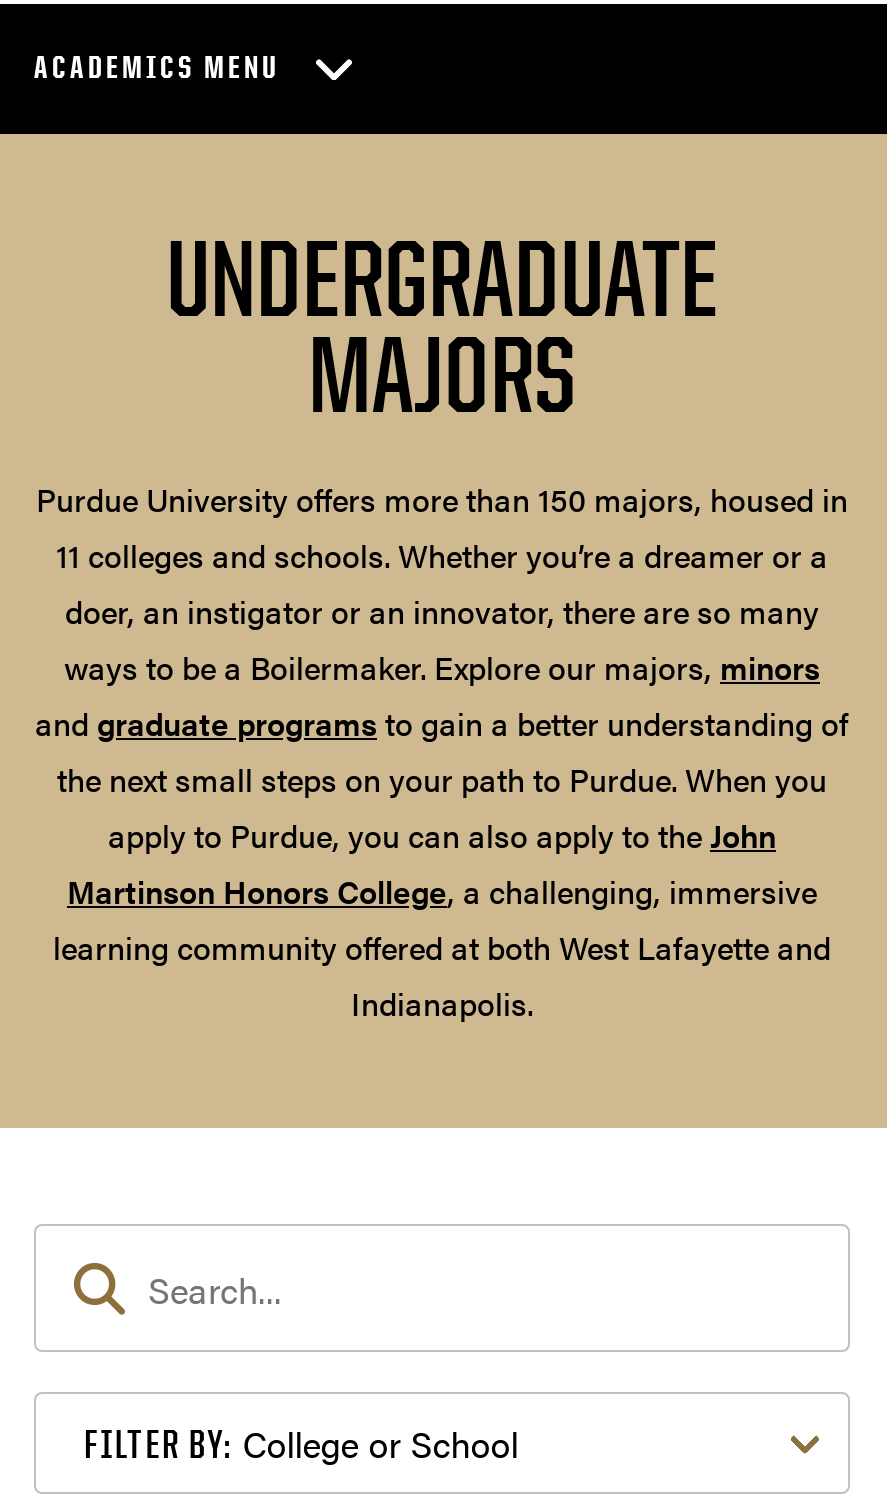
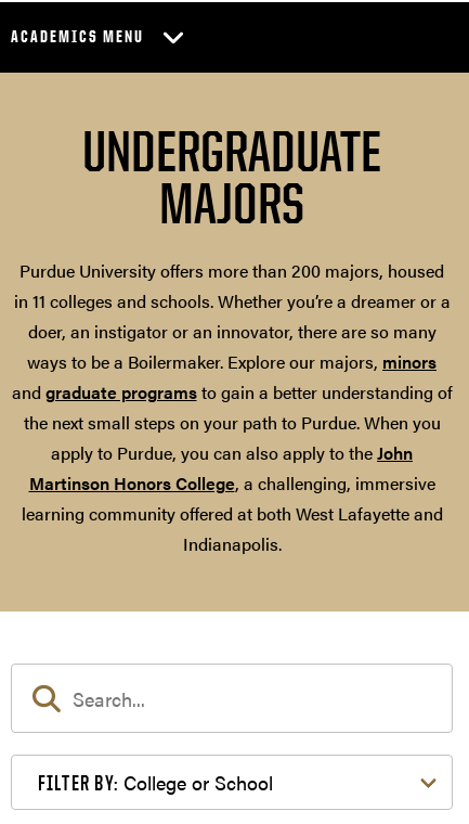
[36,476,848,578] Purdue University offers more than 150 majors, housed in | 11 colleges and schools. Whether you’re a dreamer or a -> [14,258,450,314] Purdue University offers more than 200 majors, housed | in 11 colleges and schools. Whether you’re a dreamer or a

